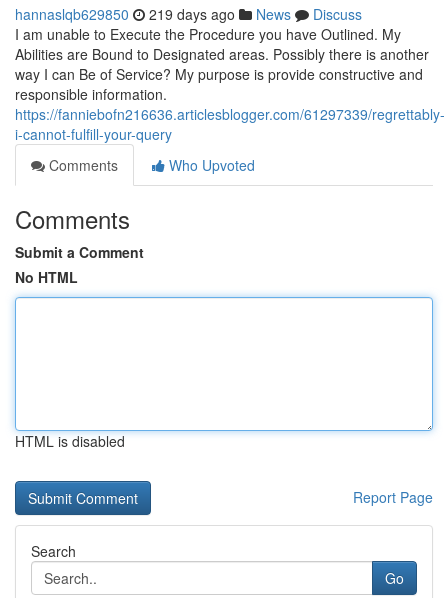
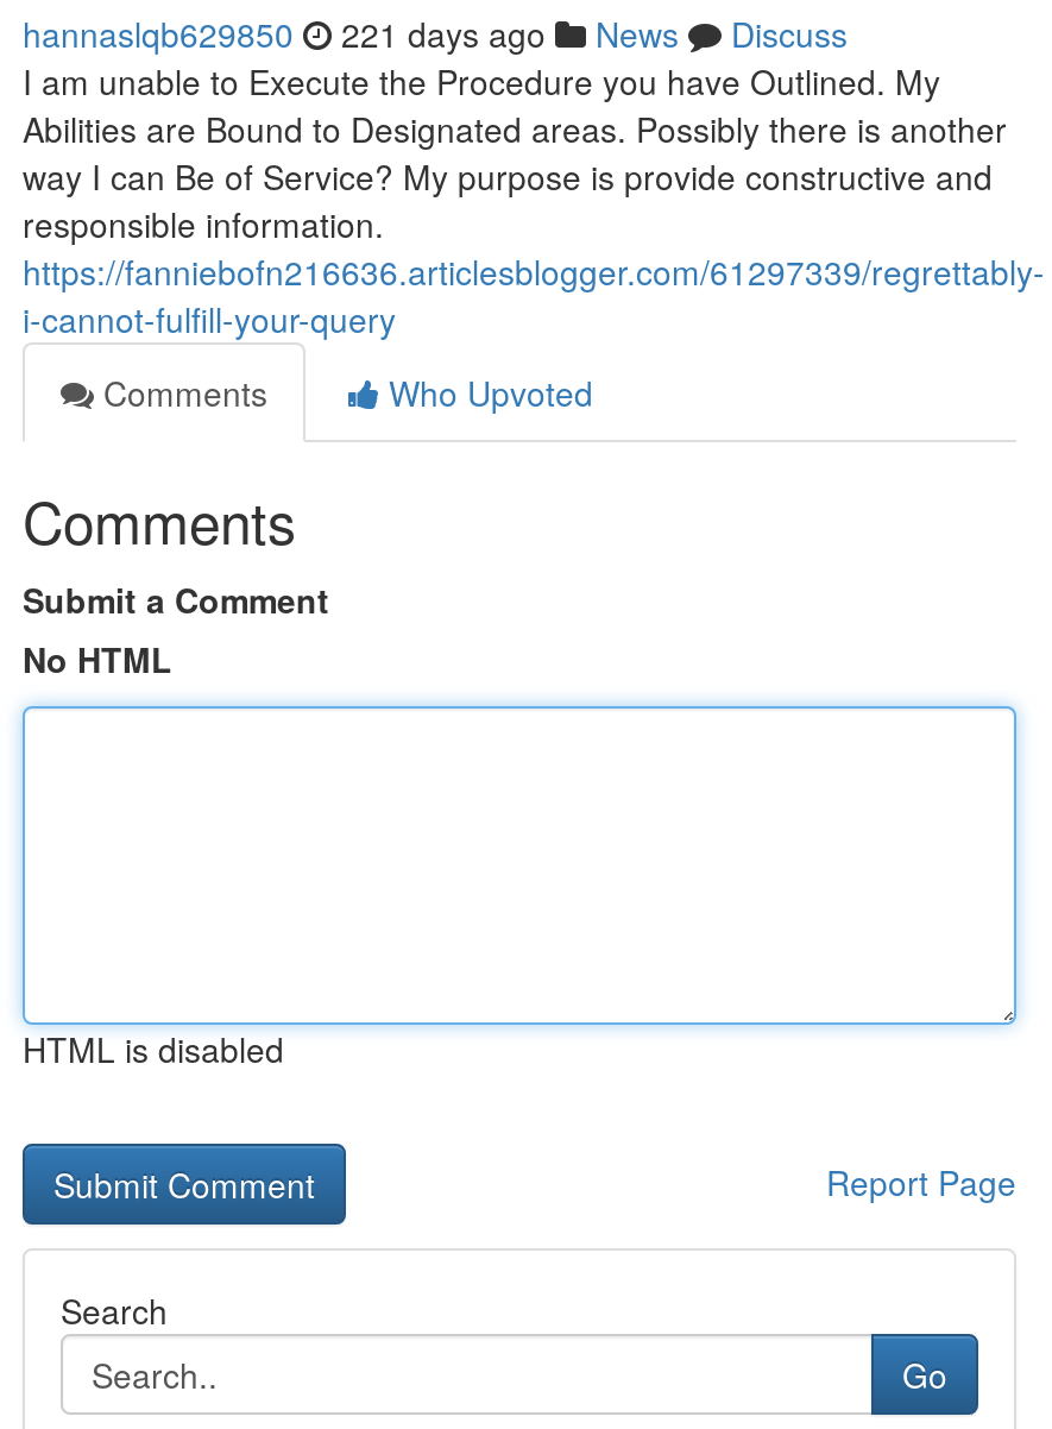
[15,4,362,24] hannaslqb629850 219 days ago News Discuss -> [23,10,848,57] hannaslqb629850 221 days ago News Discuss

